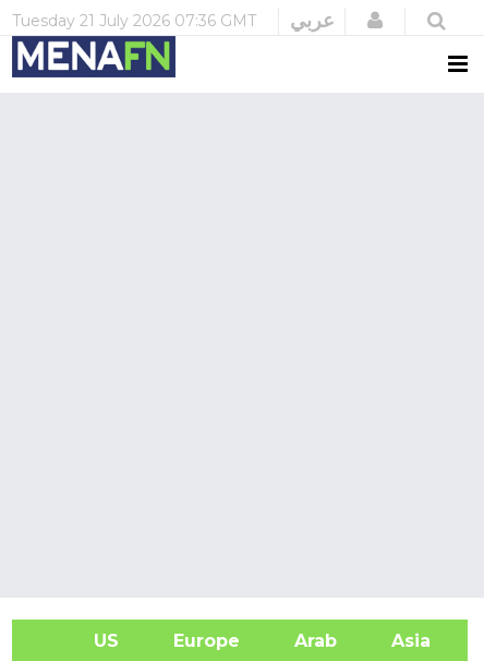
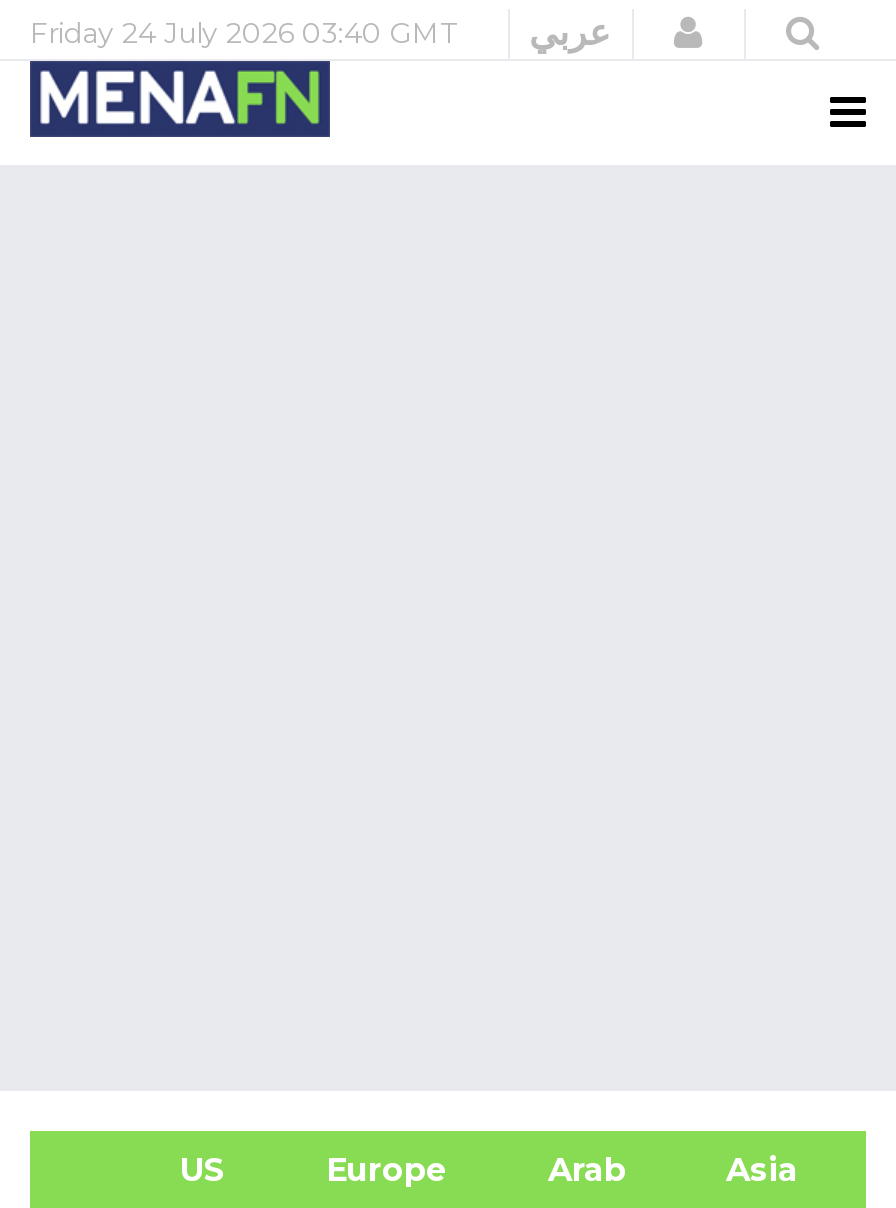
[12,11,256,31] Tuesday 21 July 2026 07:36 GMT -> [30,15,456,51] Friday 24 July 2026 03:40 GMT

